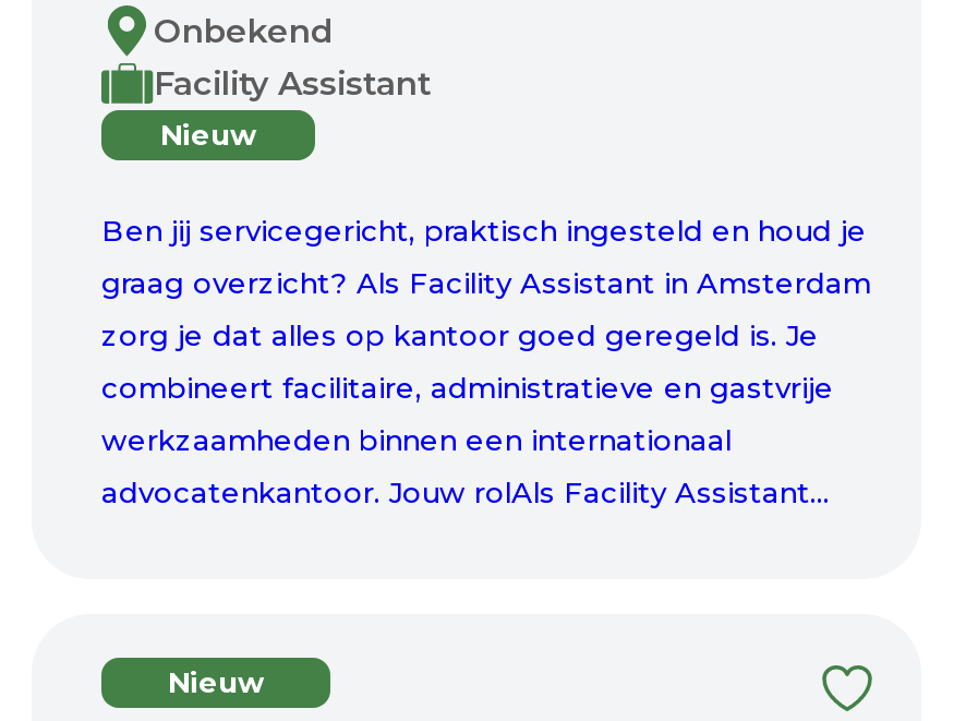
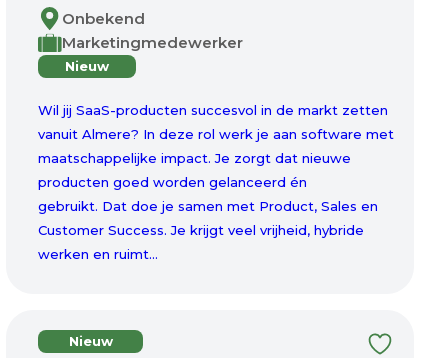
[154,62,431,104] Facility Assistant -> [62,33,243,52] Marketingmedewerker
[101,213,871,509] Ben jij servicegericht, praktisch ingesteld en houd je | graag overzicht? Als Facility Assistant in Amsterdam | zorg je dat alles op kantoor goed geregeld is. Je | combineert facilitaire, administratieve en gastvrije | werkzaamheden binnen een internationaal | advocatenkantoor. Jouw rolAls Facility Assistant... -> [38,102,394,262] Wil jij SaaS-producten succesvol in de markt zetten | vanuit Almere? In deze rol werk je aan software met | maatschappelijke impact. Je zorgt dat nieuwe | producten goed worden gelanceerd én | gebruikt. Dat doe je samen met Product, Sales en | Customer Success. Je krijgt veel vrijheid, hybride | werken en ruimt...

